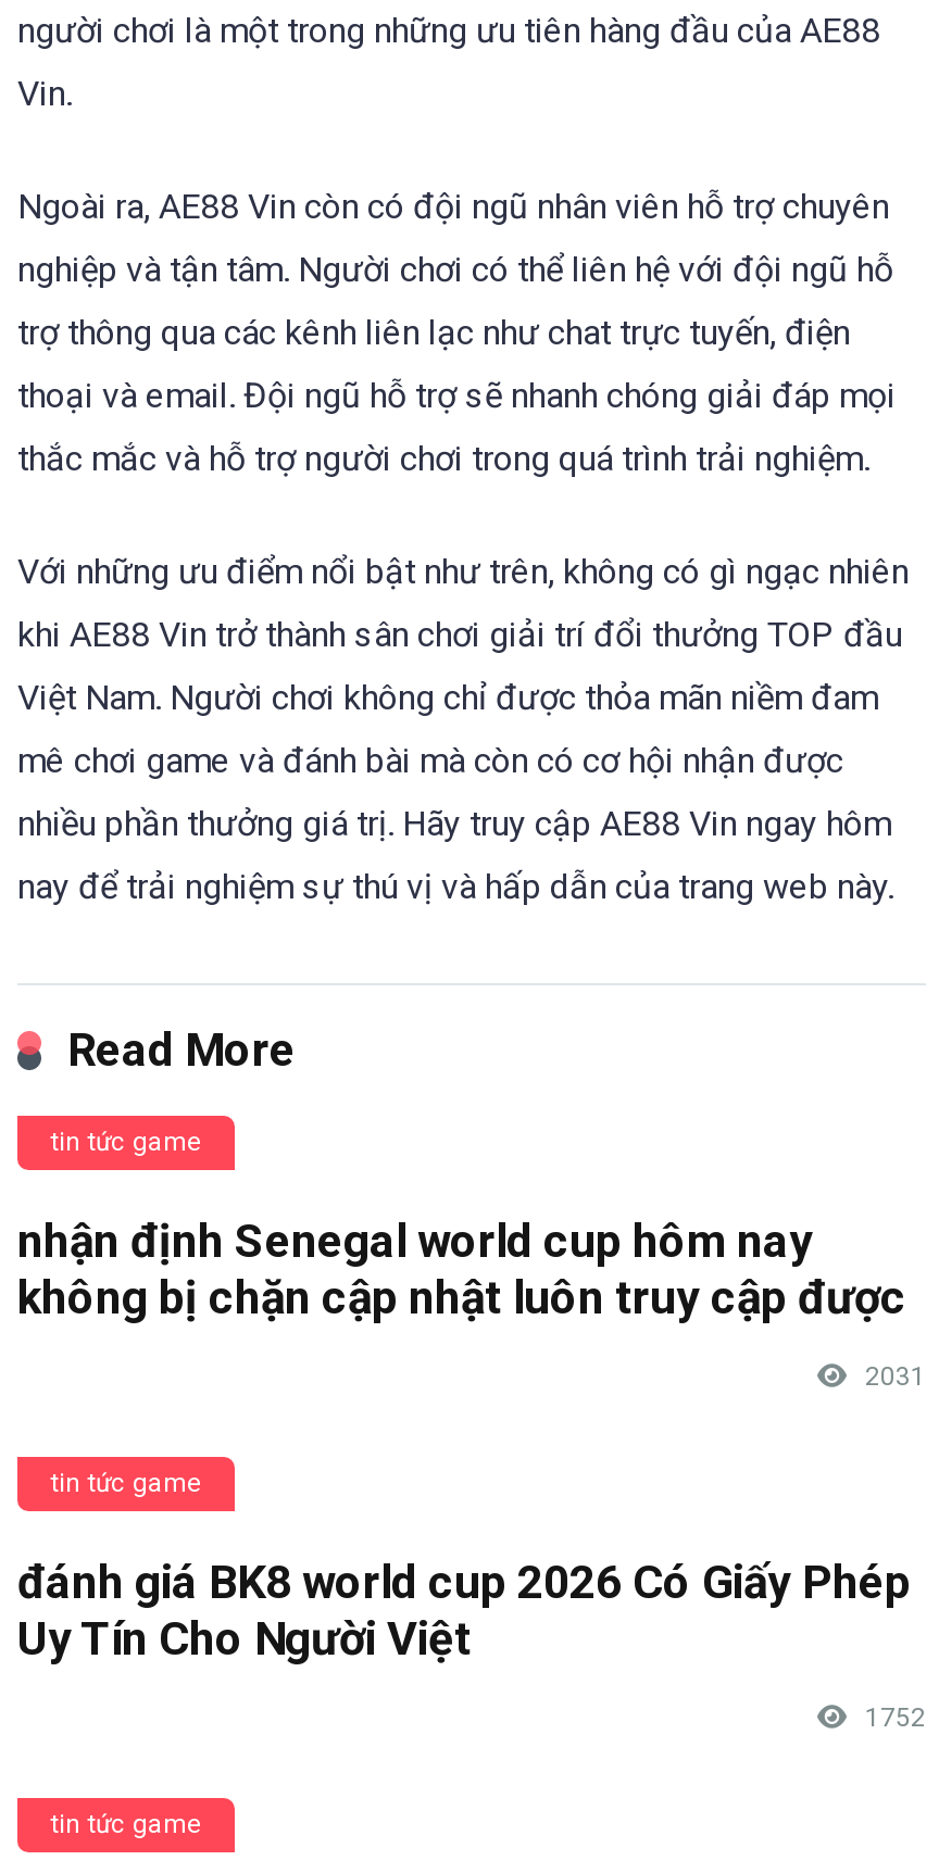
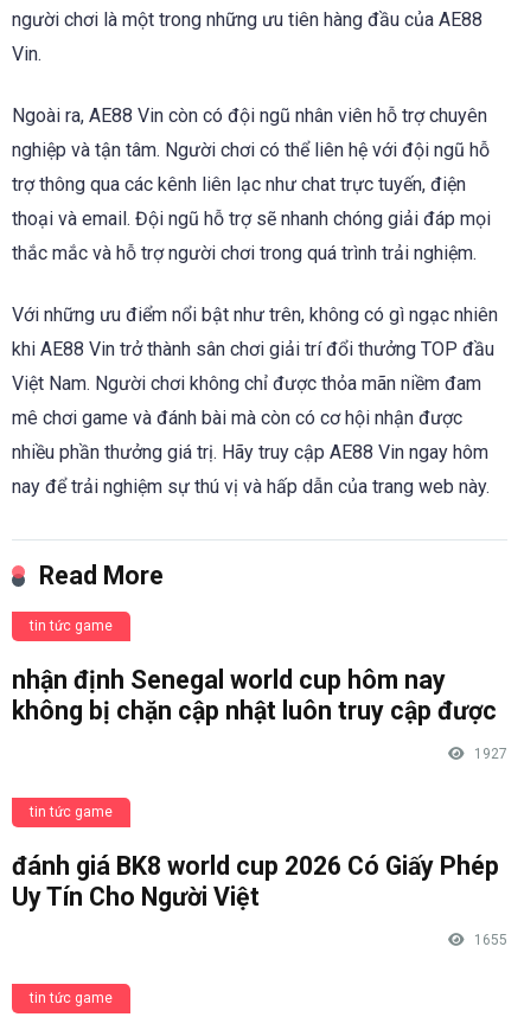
[859,1362,926,1392] 2031 -> [471,746,507,762] 1927
[859,1703,926,1733] 1752 -> [471,932,507,948] 1655

